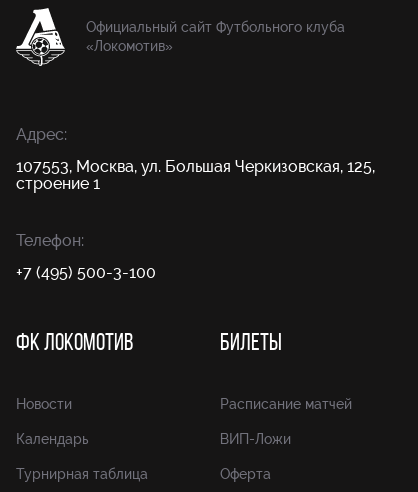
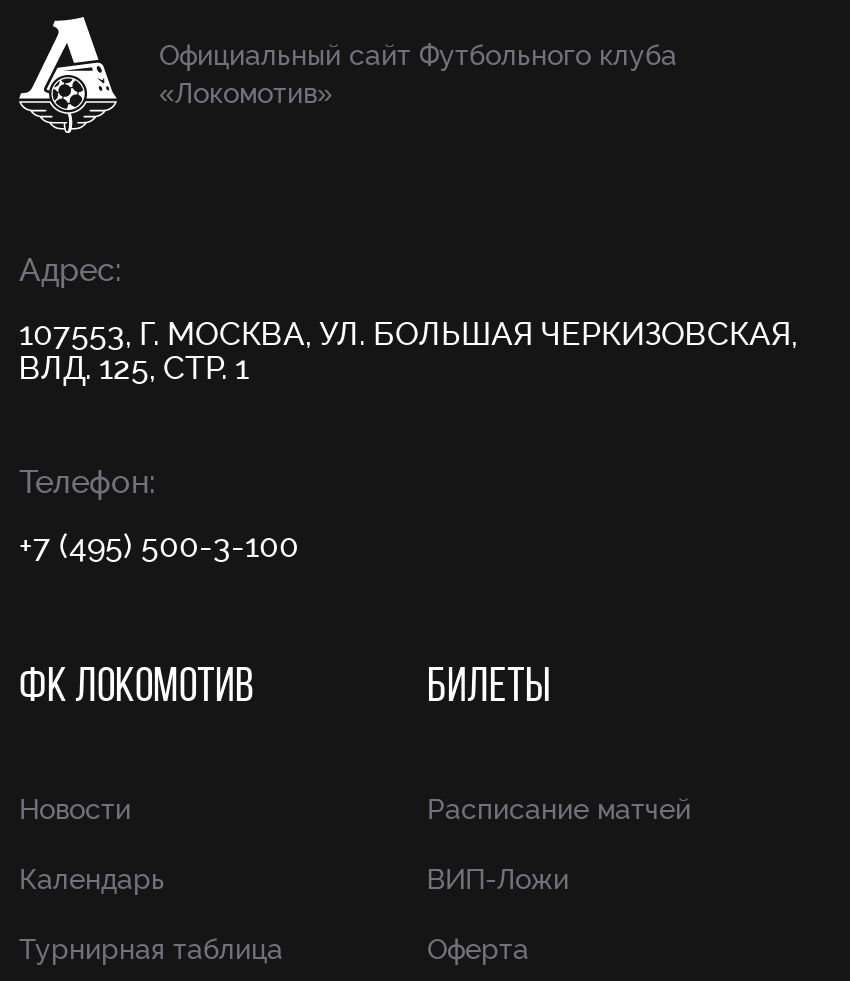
[16,157,375,193] 107553, Москва, ул. Большая Черкизовская, 125, | строение 1 -> [19,314,797,386] 107553, Г. МОСКВА, УЛ. БОЛЬШАЯ ЧЕРКИЗОВСКАЯ, | ВЛД. 125, СТР. 1

